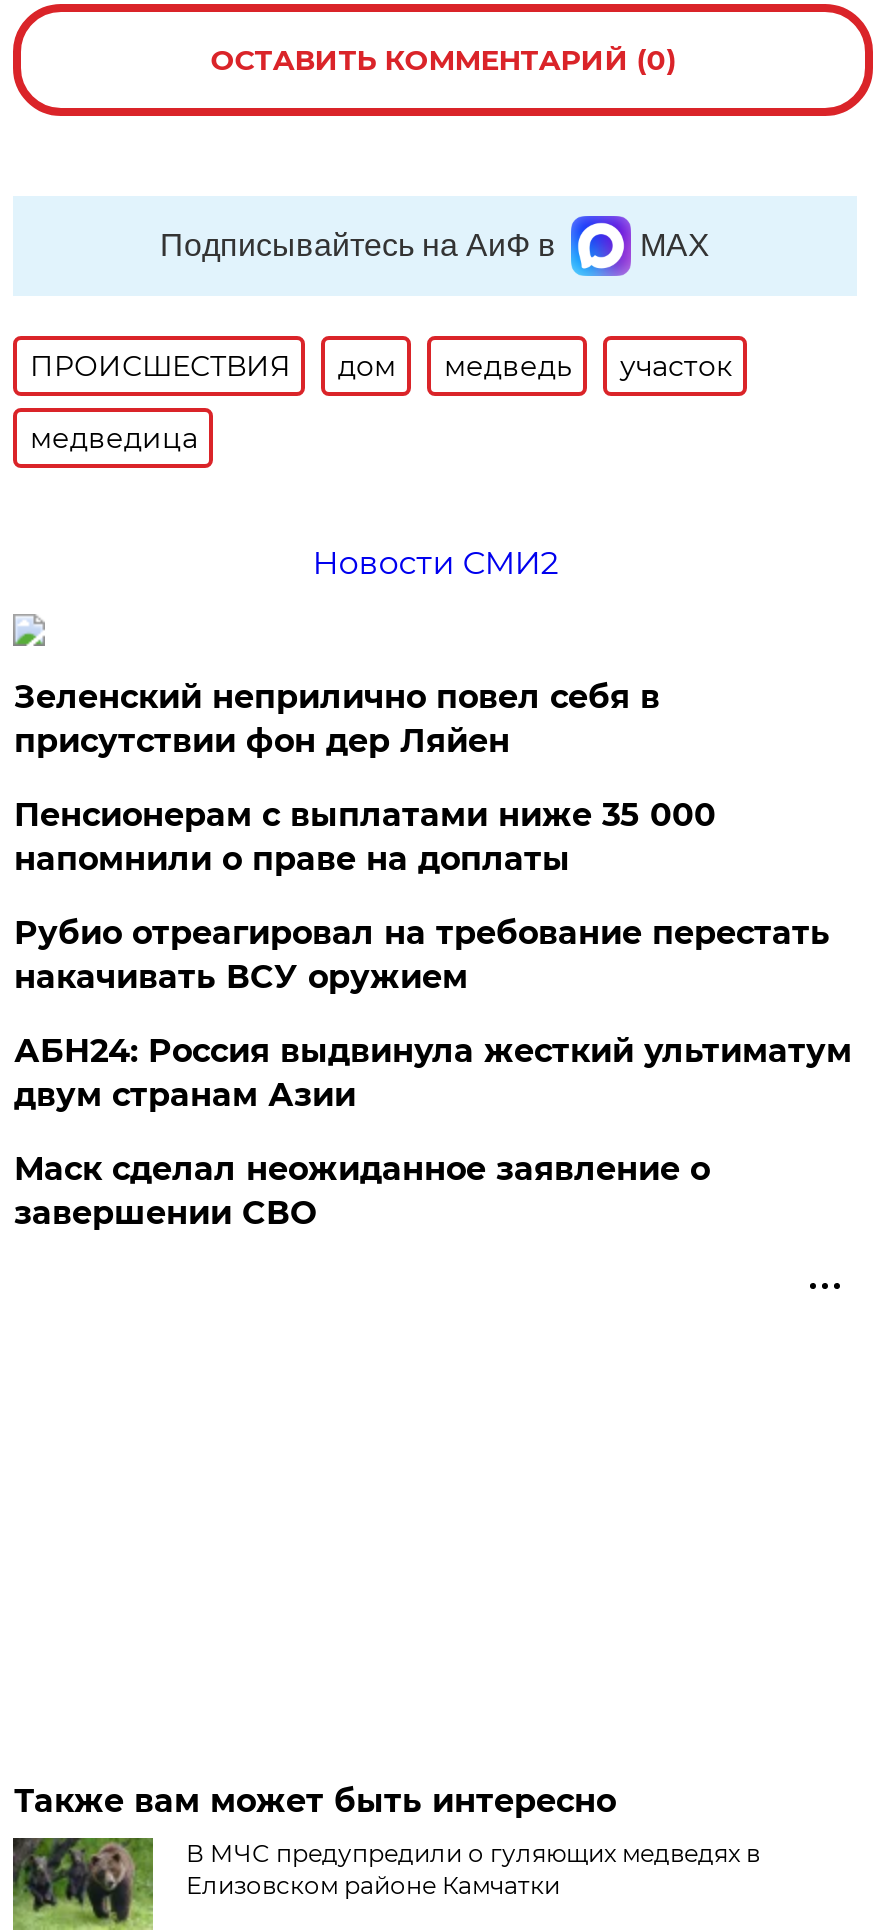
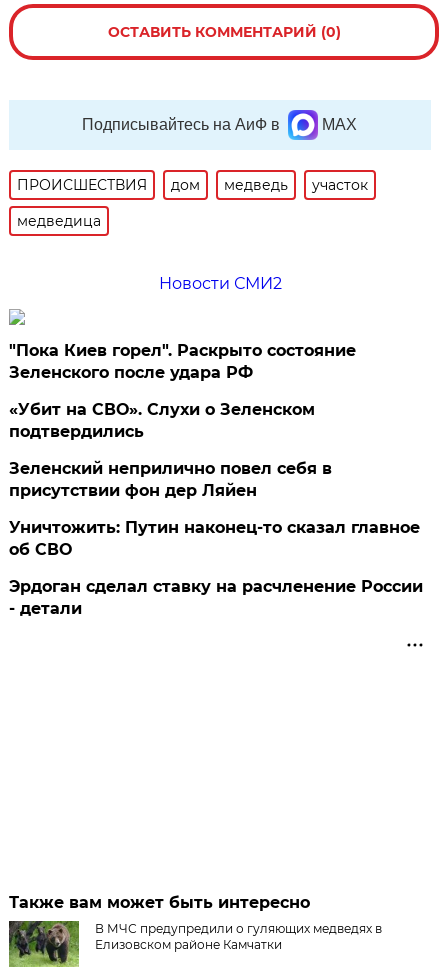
none -> [9,341,356,441] "Пока Киев горел". Раскрыто состояние | Зеленского после удара РФ | «Убит на СВО». Слухи о Зеленском | подтвердились
moved [14,678,660,760] -> [9,459,332,500]: Зеленский неприлично повел cебя в | присутствии фон дер Ляйен
[14,796,852,1232] Пенсионерам с выплатами ниже 35 000 | напомнили о праве на доплаты | Рубио отреагировал на требование перестать | накачивать ВСУ оружием | АБН24: Россия выдвинула жесткий ультиматум | двум странам Азии | Маск сделал неожиданное заявление о | завершении СВО -> [9,518,423,618] Уничтожить: Путин наконец-то сказал главное | об СВО | Эрдоган сделал ставку на расчленение России | - детали

